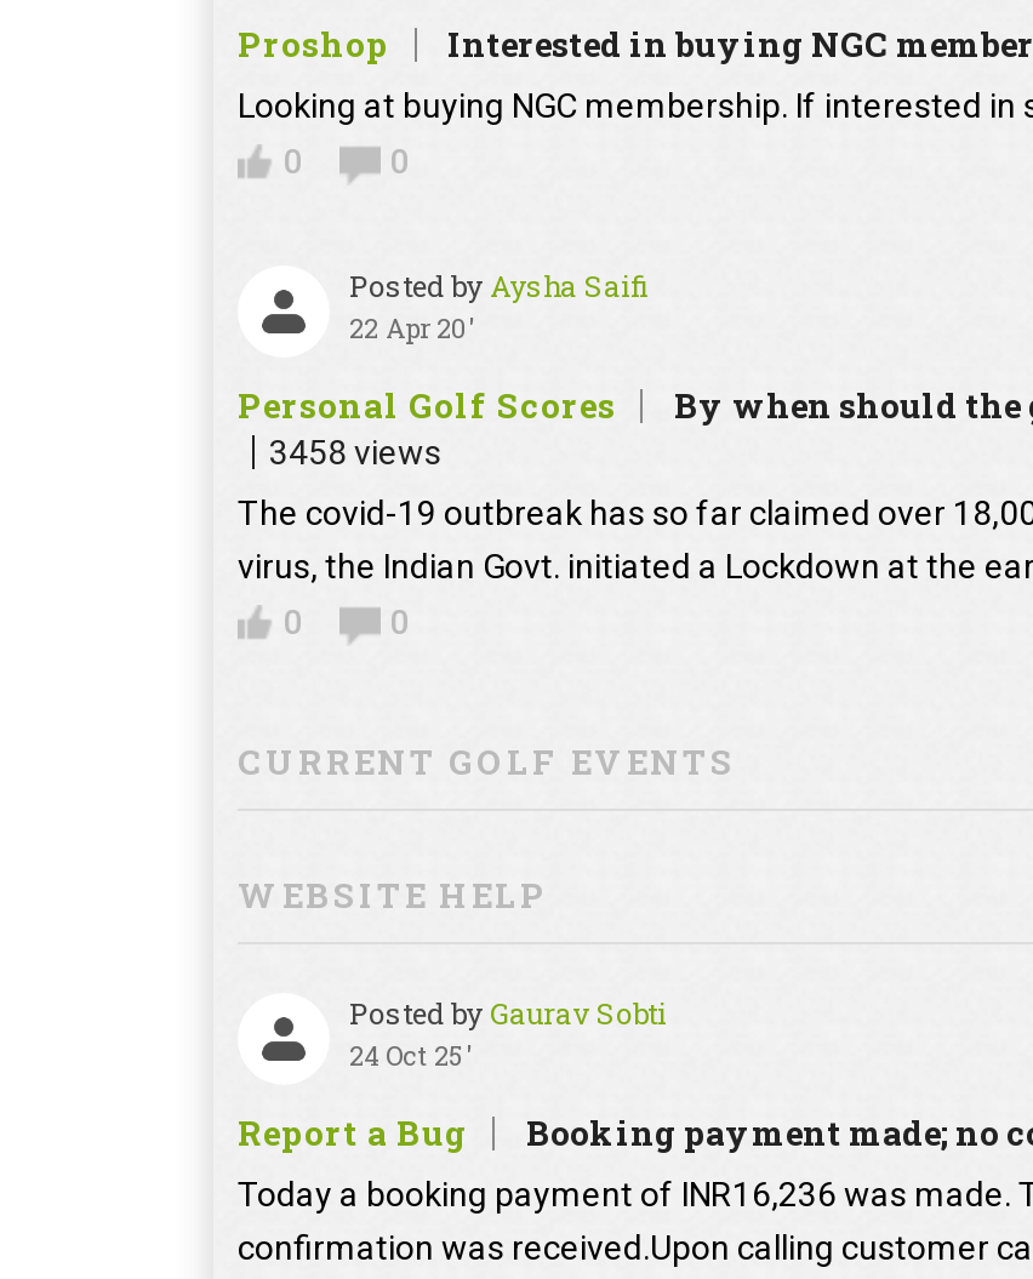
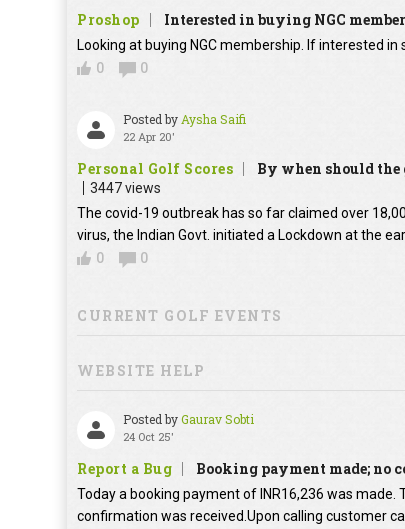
[269,434,441,472] 3458 views -> [90,180,161,196] 3447 views

